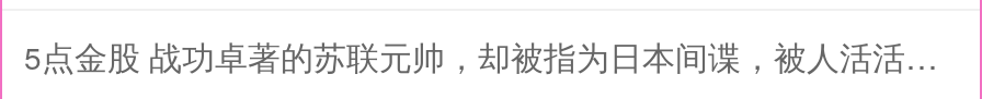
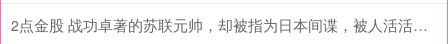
[24,35,42,78] 5 -> [11,15,19,35] 2

